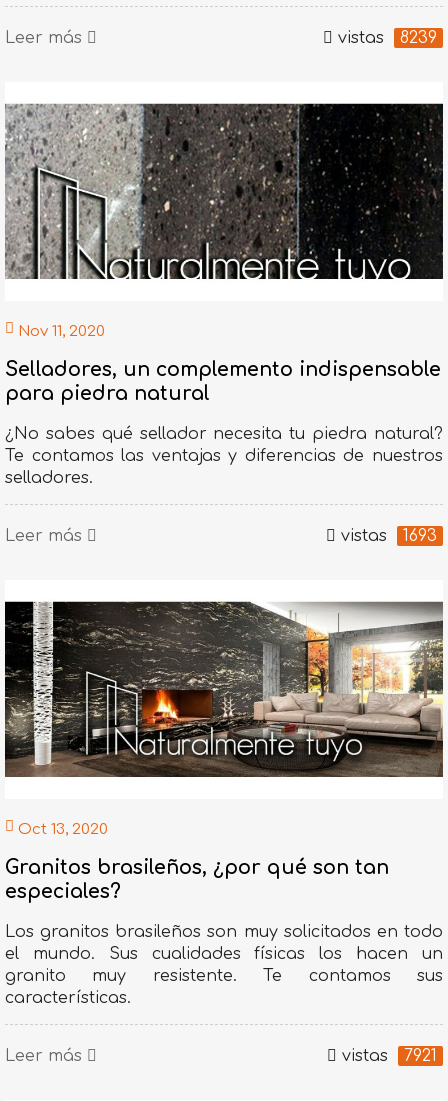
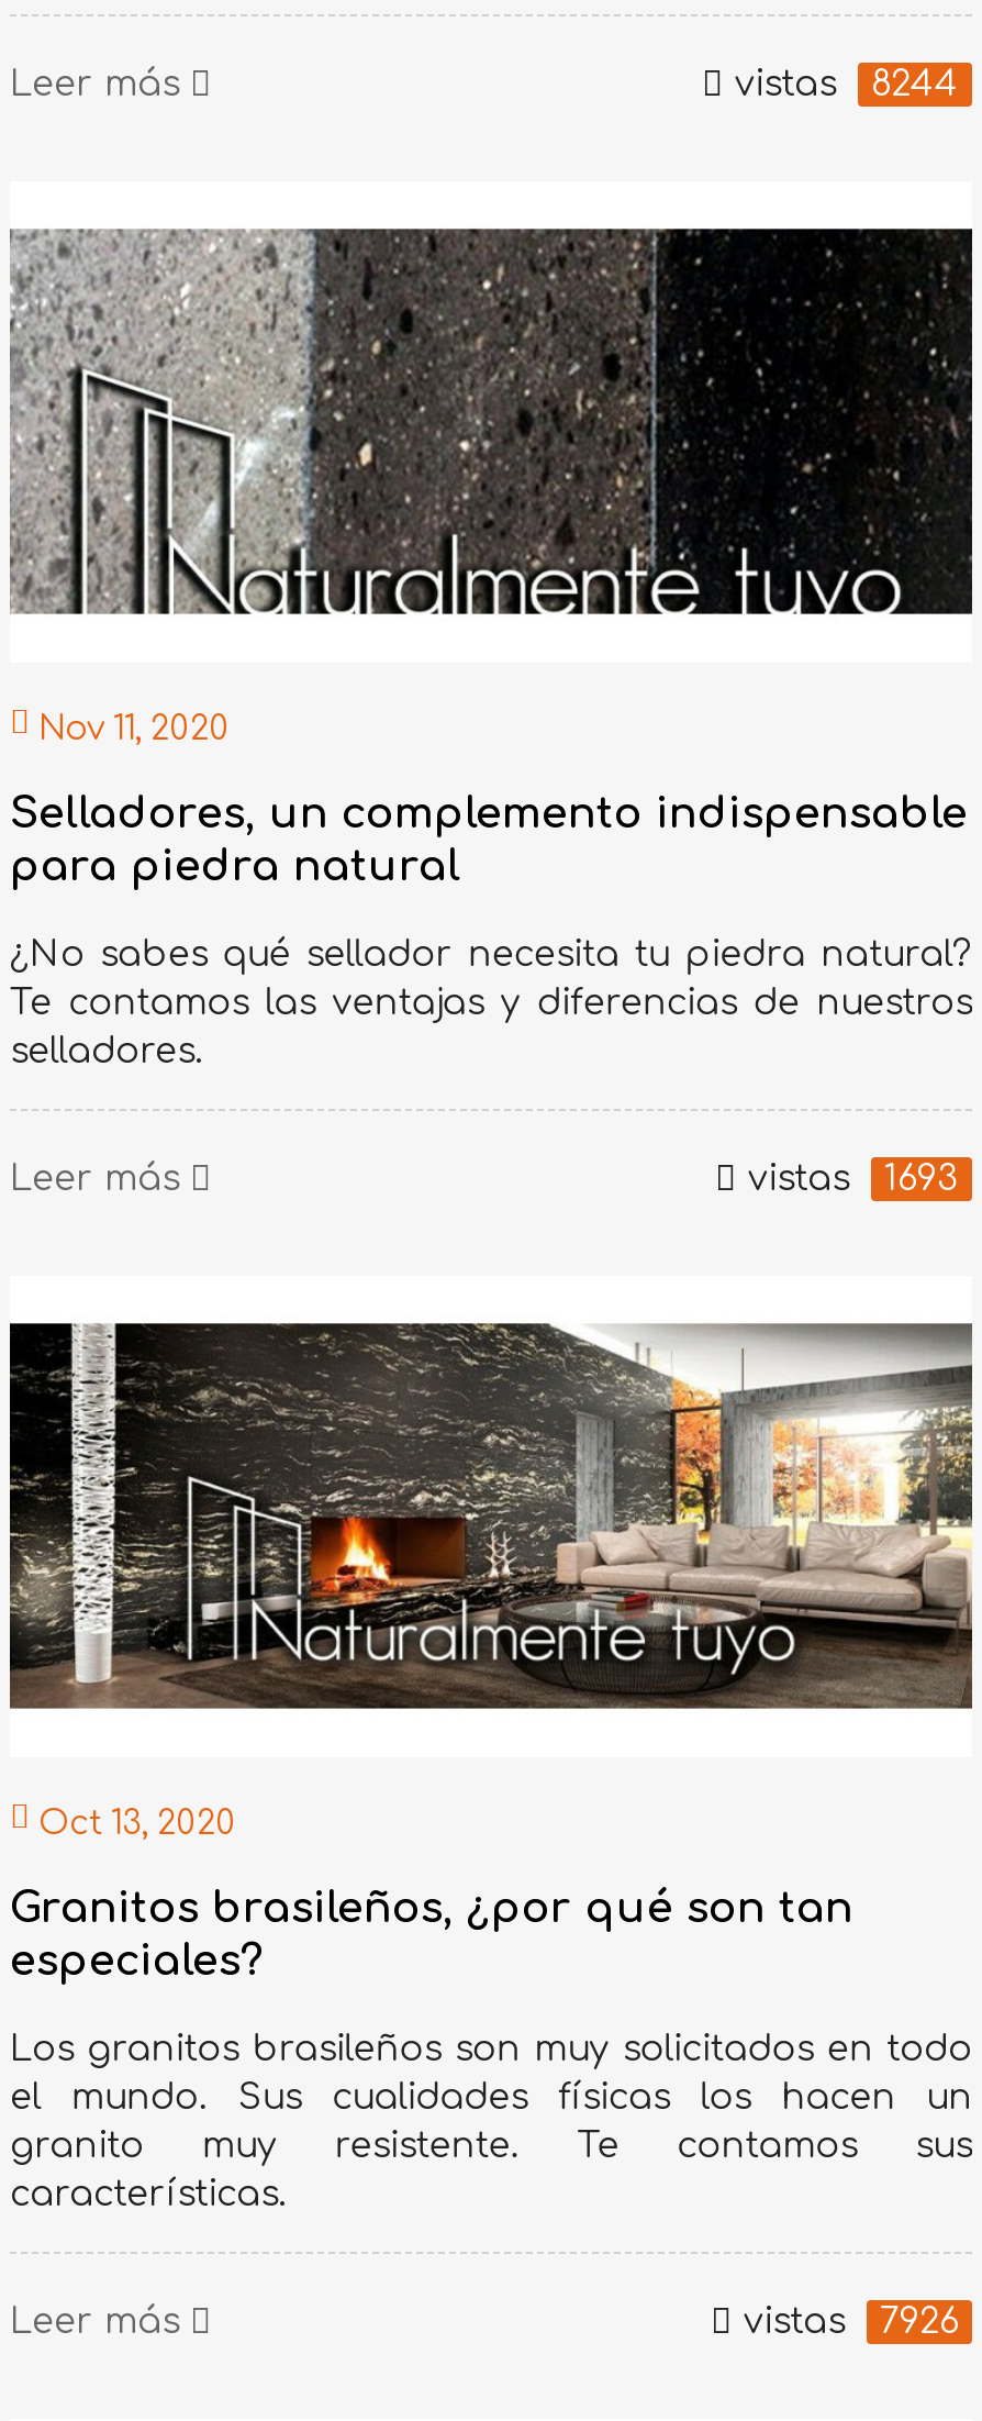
[333,29,437,47] vistas 8239 -> [724,65,959,104] vistas 8244
[337,1047,437,1065] vistas 7921 -> [733,2302,959,2342] vistas 7926

